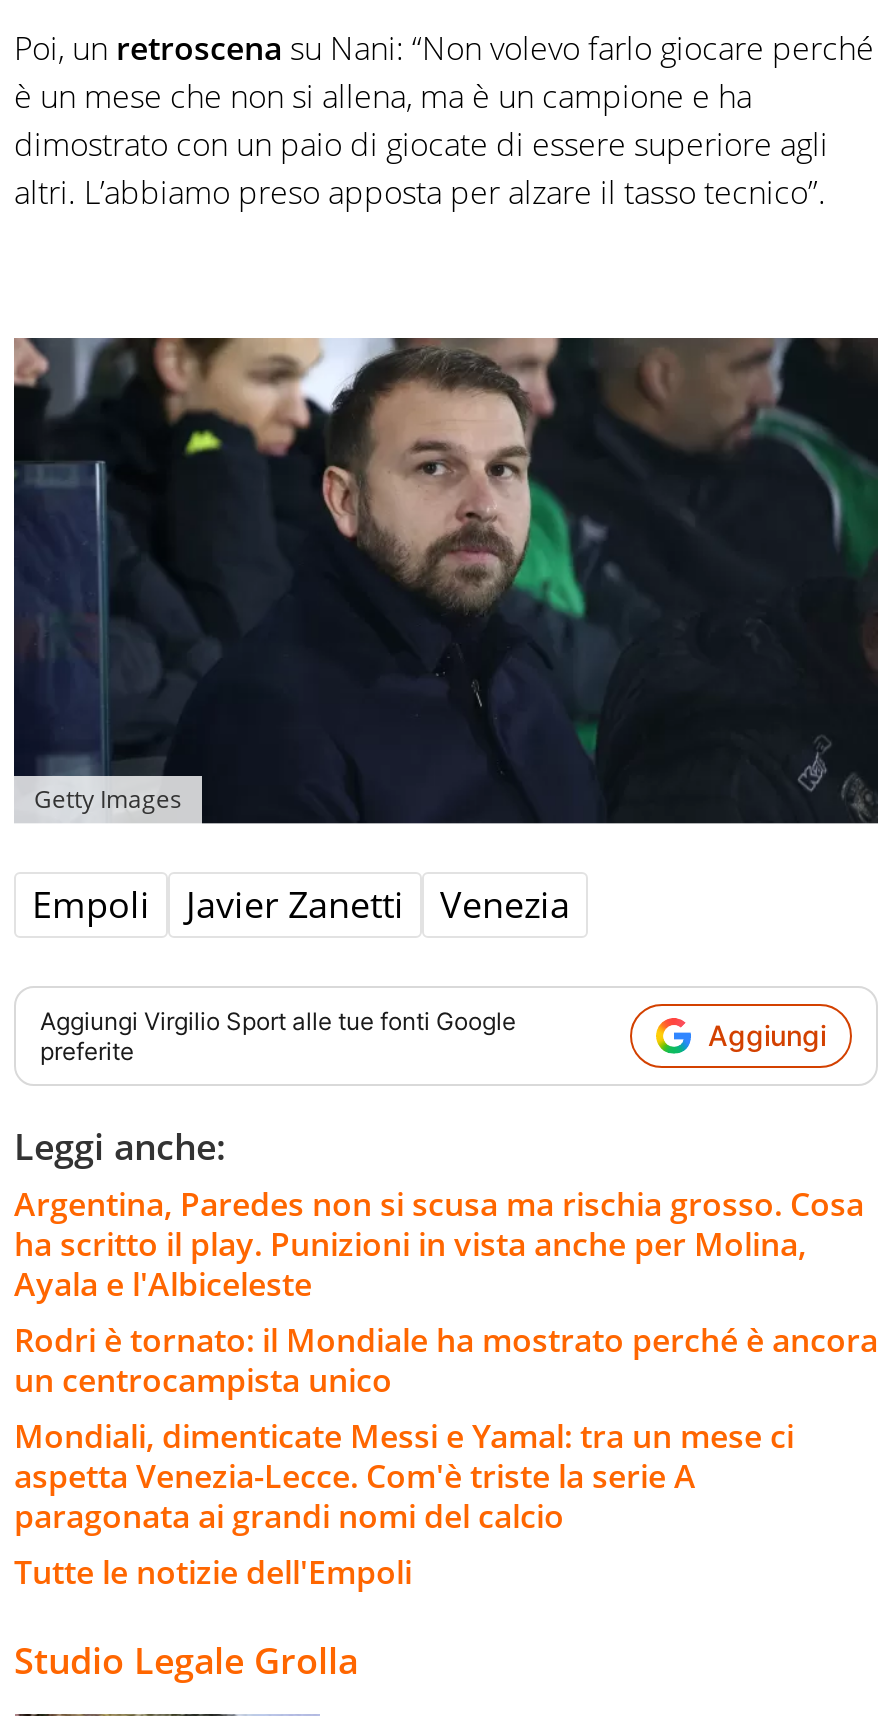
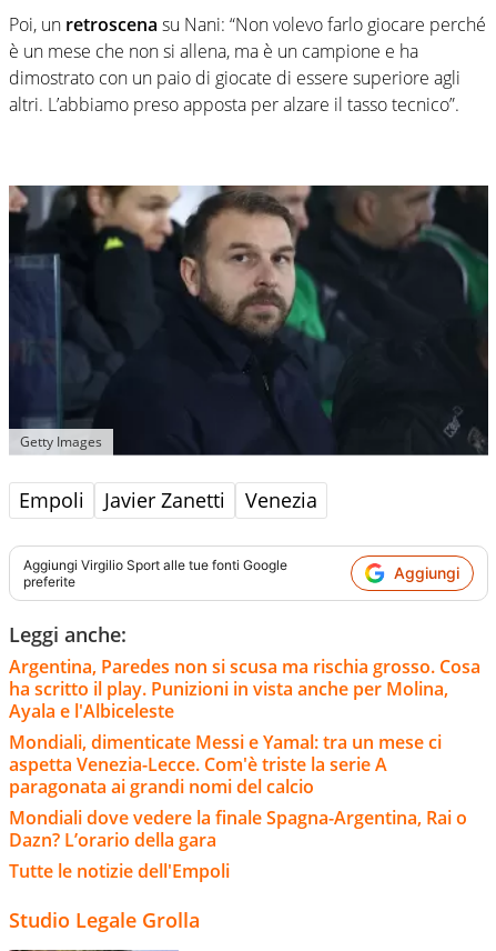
[14,1318,878,1402] Rodri è tornato: il Mondiale ha mostrato perché è ancora | un centrocampista unico -> none
moved [14,1414,794,1538] -> [9,730,442,799]: Mondiali, dimenticate Messi e Yamal: tra un mese ci | aspetta Venezia-Lecce. Com'è triste la serie A | paragonata ai grandi nomi del calcio
none -> [9,805,467,852] Mondiali dove vedere la finale Spagna-Argentina, Rai o | Dazn? L’orario della gara

